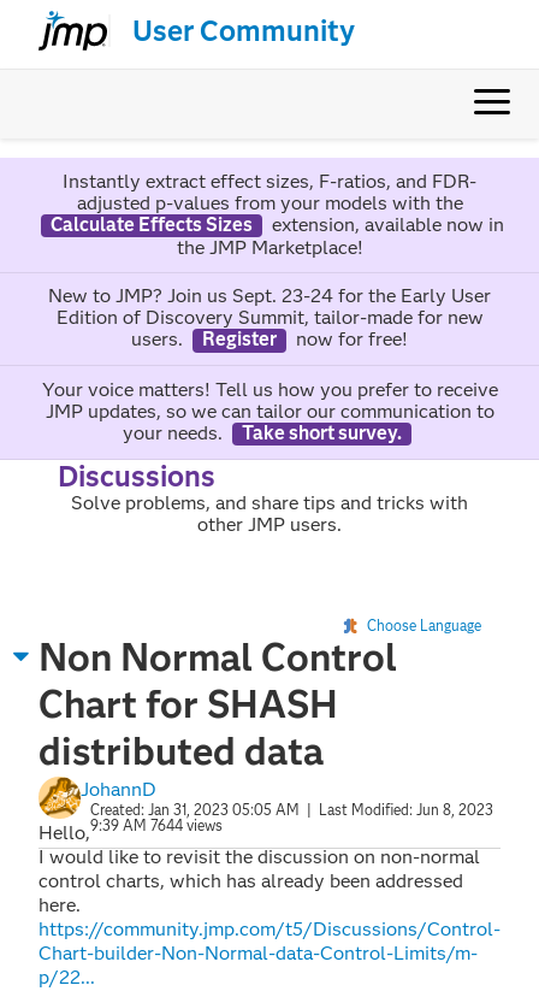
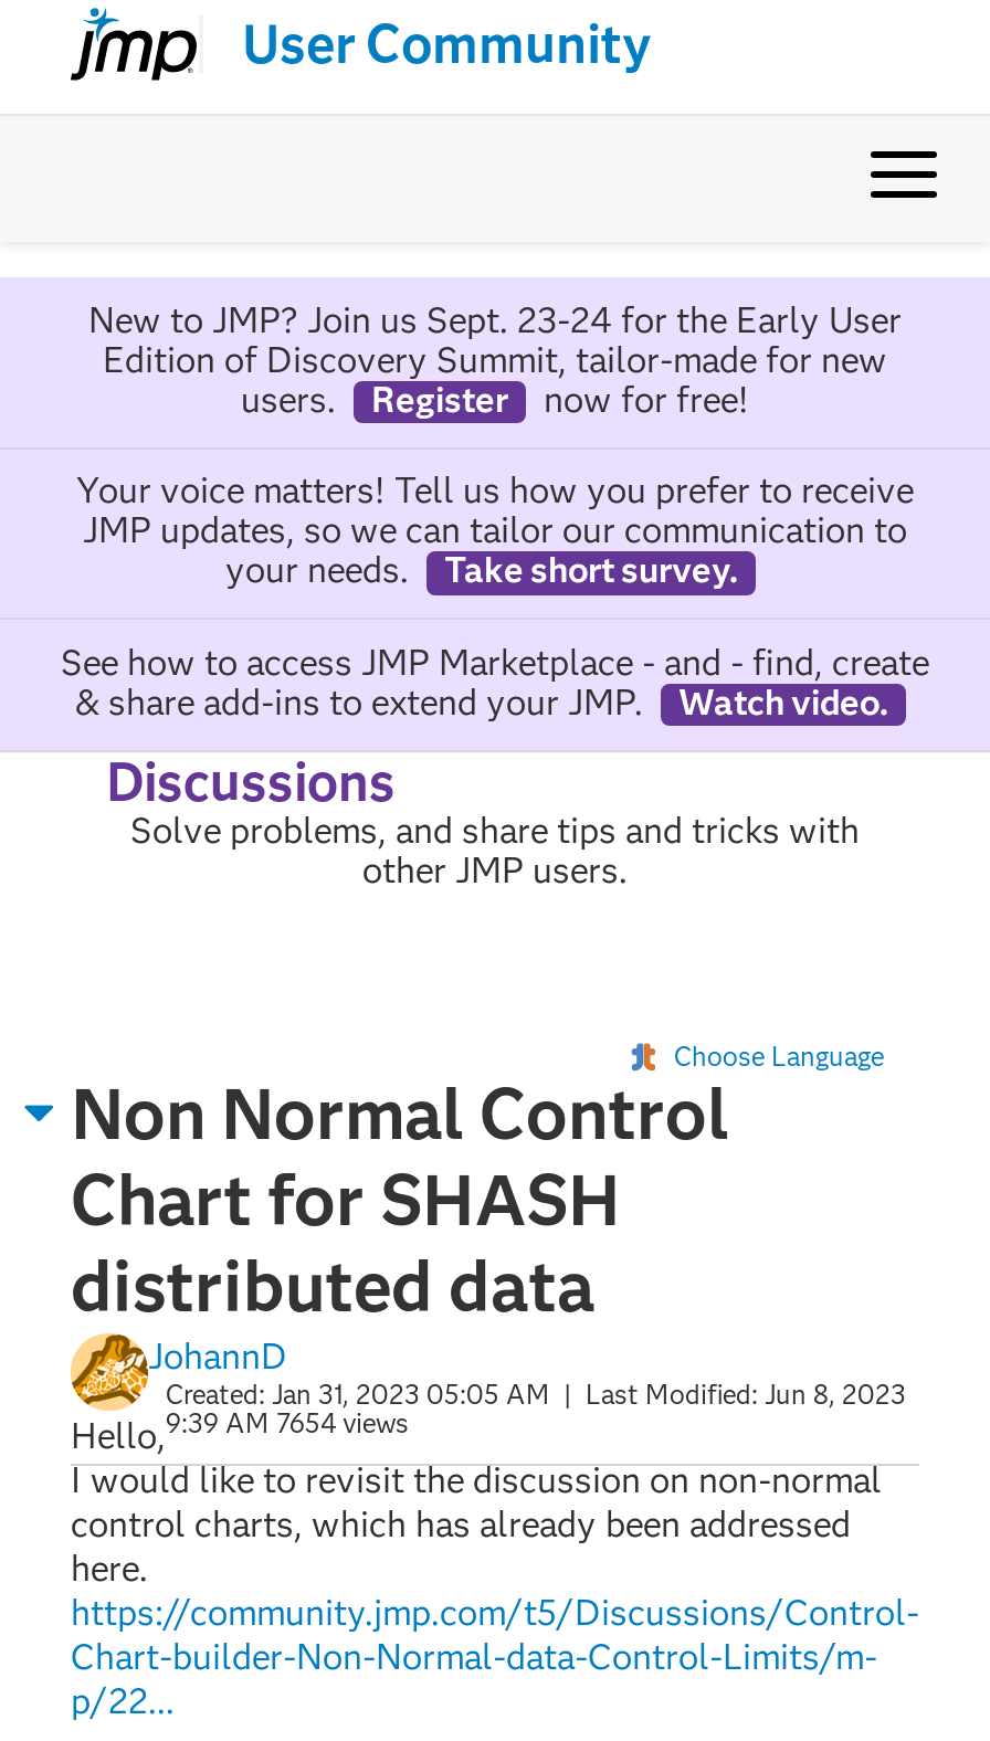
[50,170,504,259] Instantly extract effect sizes, F-ratios, and FDR- | adjusted p-values from your models with the | Calculate Effects Sizes | extension, available now in | the JMP Marketplace! -> none
moved [42,284,497,444] -> [76,299,914,591]: New to JMP? Join us Sept. 23-24 for the Early User | Edition of Discovery Summit, tailor-made for new | users. | ... | your needs. | Take short survey.
none -> [61,641,929,723] See how to access JMP Marketplace - and - find, create | & share add-ins to extend your JMP. | Watch video.
[38,816,223,843] Hello, 9:39 AM 7644 views -> [71,1406,409,1456] Hello, 9:39 AM 7654 views

